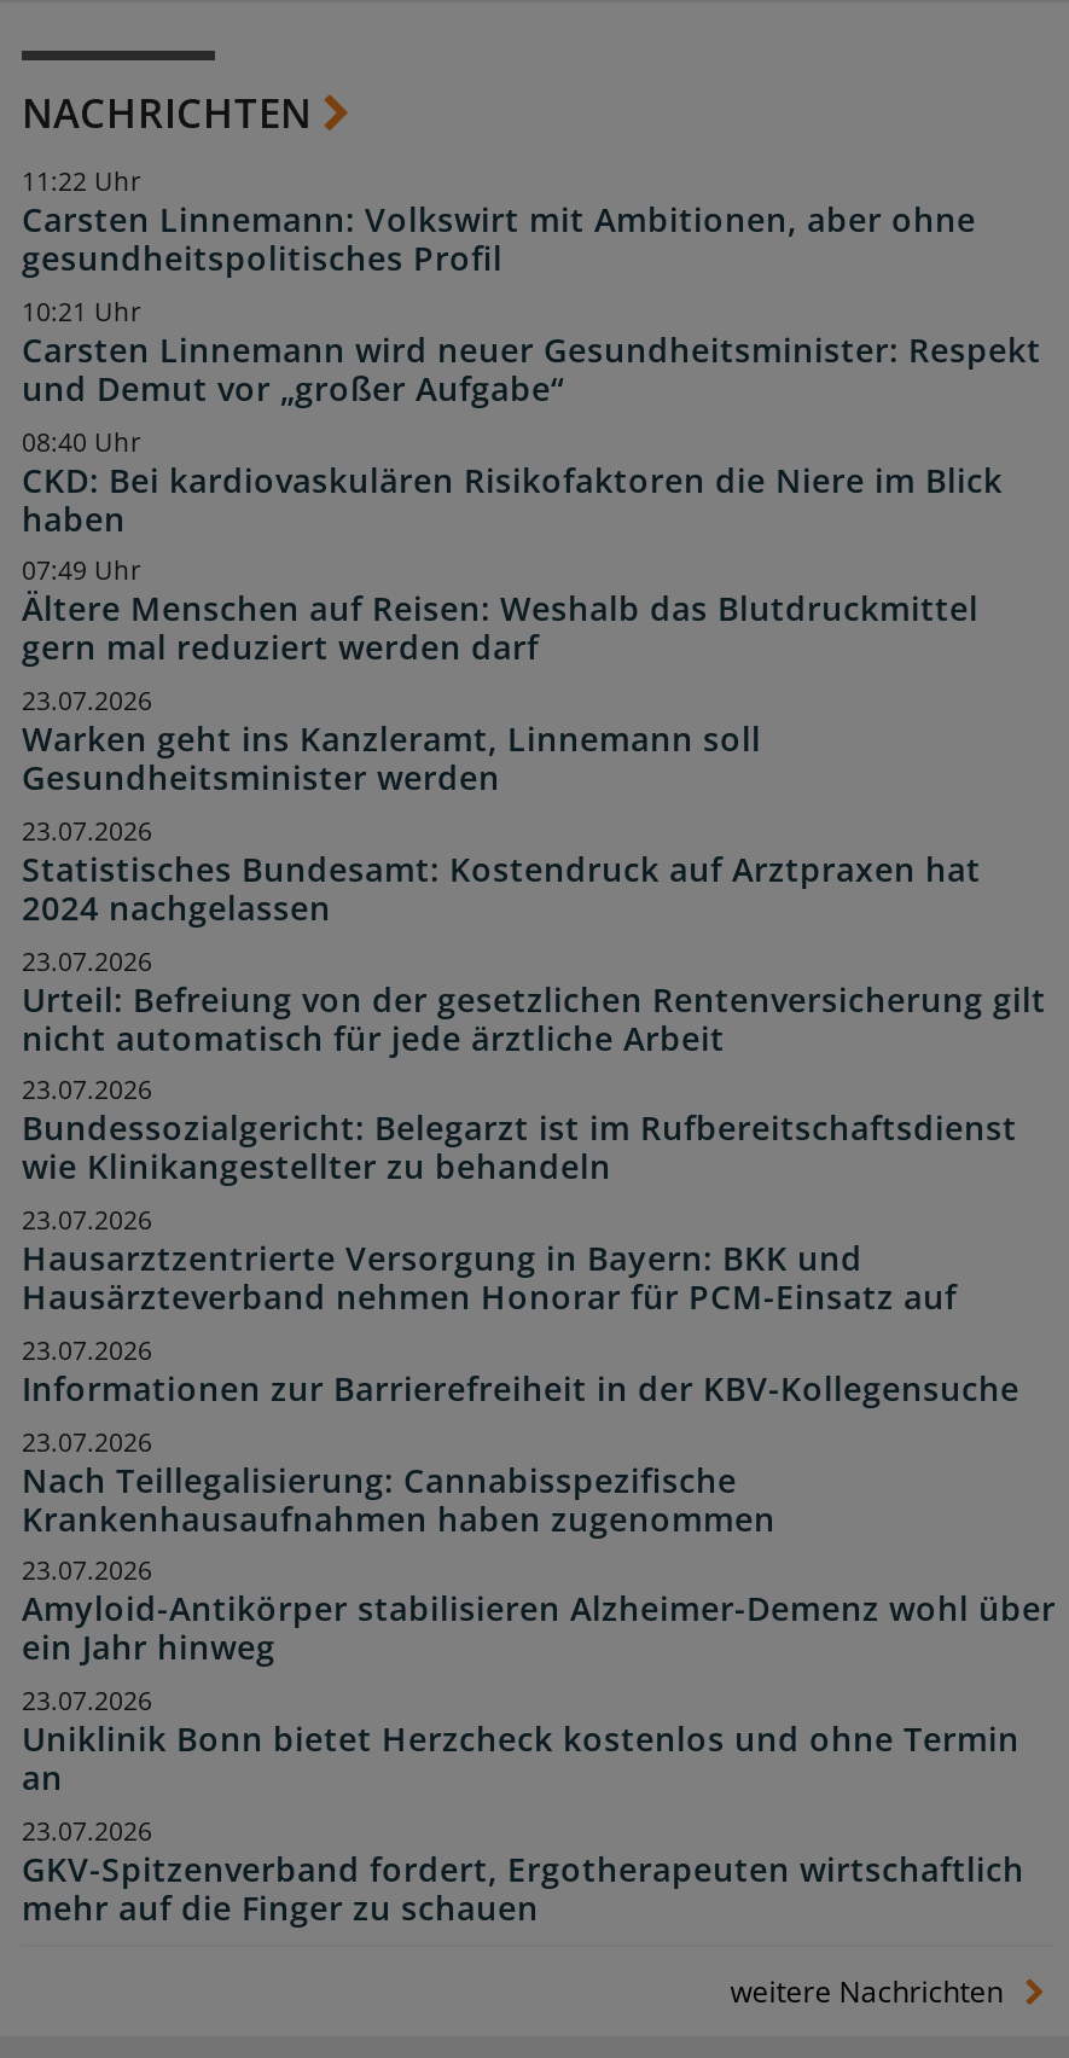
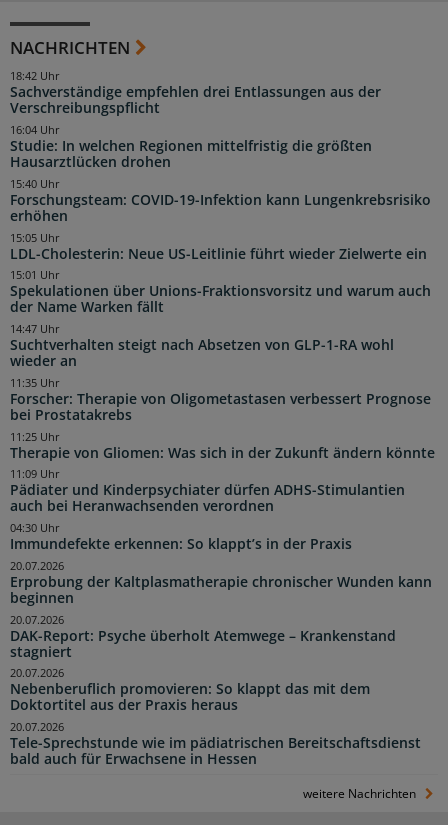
[22,165,143,199] 11:22 Uhr -> [10,69,60,83] 18:42 Uhr
[22,199,976,281] Carsten Linnemann: Volkswirt mit Ambitionen, aber ohne | gesundheitspolitisches Profil -> [10,83,381,117] Sachverständige empfehlen drei Entlassungen aus der | Verschreibungspflicht
[22,295,143,329] 10:21 Uhr -> [10,123,60,137] 16:04 Uhr
[22,329,1041,411] Carsten Linnemann wird neuer Gesundheitsminister: Respekt | und Demut vor „großer Aufgabe“ -> [10,137,372,171] Studie: In welchen Regionen mittelfristig die größten | Hausarztlücken drohen
[22,425,143,458] 08:40 Uhr -> [10,177,60,191] 15:40 Uhr
[22,458,1003,541] CKD: Bei kardiovaskulären Risikofaktoren die Niere im Blick | haben -> [10,191,431,225] Forschungsteam: COVID-19-Infektion kann Lungenkrebsrisiko | erhöhen
[22,555,143,588] 07:49 Uhr -> [10,231,60,245] 15:05 Uhr
[22,588,978,671] Ältere Menschen auf Reisen: Weshalb das Blutdruckmittel | gern mal reduziert werden darf -> [10,245,427,263] LDL-Cholesterin: Neue US-Leitlinie führt wieder Zielwerte ein
[22,684,152,718] 23.07.2026 -> [10,268,60,282] 15:01 Uhr
[22,718,761,800] Warken geht ins Kanzleramt, Linnemann soll | Gesundheitsminister werden -> [10,282,431,316] Spekulationen über Unions-Fraktionsvorsitz und warum auch | der Name Warken fällt
[22,814,152,848] 23.07.2026 -> [10,322,60,336] 14:47 Uhr
[22,848,981,930] Statistisches Bundesamt: Kostendruck auf Arztpraxen hat | 2024 nachgelassen -> [10,336,394,370] Suchtverhalten steigt nach Absetzen von GLP-1-RA wohl | wieder an
[22,944,152,978] 23.07.2026 -> [10,376,60,390] 11:35 Uhr
[22,978,1046,1060] Urteil: Befreiung von der gesetzlichen Rentenversicherung gilt | nicht automatisch für jede ärztliche Arbeit -> [10,390,431,424] Forscher: Therapie von Oligometastasen verbessert Prognose | bei Prostatakrebs
[22,1074,152,1108] 23.07.2026 -> [10,430,60,444] 11:25 Uhr
[22,1108,1017,1190] Bundessozialgericht: Belegarzt ist im Rufbereitschaftsdienst | wie Klinikangestellter zu behandeln -> [10,444,435,462] Therapie von Gliomen: Was sich in der Zukunft ändern könnte
[22,1204,152,1237] 23.07.2026 -> [10,467,60,481] 11:09 Uhr
[22,1237,957,1320] Hausarztzentrierte Versorgung in Bayern: BKK und | Hausärzteverband nehmen Honorar für PCM-Einsatz auf -> [10,481,405,515] Pädiater und Kinderpsychiater dürfen ADHS-Stimulantien | auch bei Heranwachsenden verordnen
[22,1334,152,1367] 23.07.2026 -> [10,521,60,535] 04:30 Uhr
[22,1367,1019,1411] Informationen zur Barrierefreiheit in der KBV-Kollegensuche -> [10,535,352,553] Immundefekte erkennen: So klappt’s in der Praxis
[22,1425,152,1458] 23.07.2026 -> [10,559,64,573] 20.07.2026
[22,1458,775,1541] Nach Teillegalisierung: Cannabisspezifische | Krankenhausaufnahmen haben zugenommen -> [10,573,432,607] Erprobung der Kaltplasmatherapie chronischer Wunden kann | beginnen
[22,1555,152,1588] 23.07.2026 -> [10,613,64,627] 20.07.2026
[22,1588,1056,1671] Amyloid-Antikörper stabilisieren Alzheimer-Demenz wohl über | ein Jahr hinweg -> [10,627,396,661] DAK-Report: Psyche überholt Atemwege – Krankenstand | stagniert
[22,1684,152,1718] 23.07.2026 -> [10,666,64,680] 20.07.2026
[22,1718,1019,1800] Uniklinik Bonn bietet Herzcheck kostenlos und ohne Termin | an -> [10,680,370,714] Nebenberuflich promovieren: So klappt das mit dem | Doktortitel aus der Praxis heraus
[22,1814,152,1848] 23.07.2026 -> [10,720,64,734] 20.07.2026
[22,1848,1024,1930] GKV-Spitzenverband fordert, Ergotherapeuten wirtschaftlich | mehr auf die Finger zu schauen -> [10,734,421,768] Tele-Sprechstunde wie im pädiatrischen Bereitschaftsdienst | bald auch für Erwachsene in Hessen

